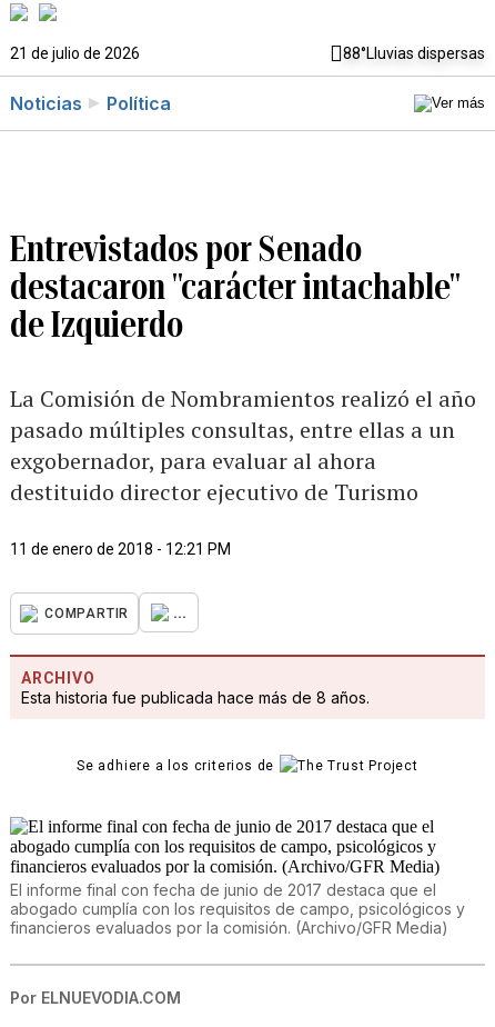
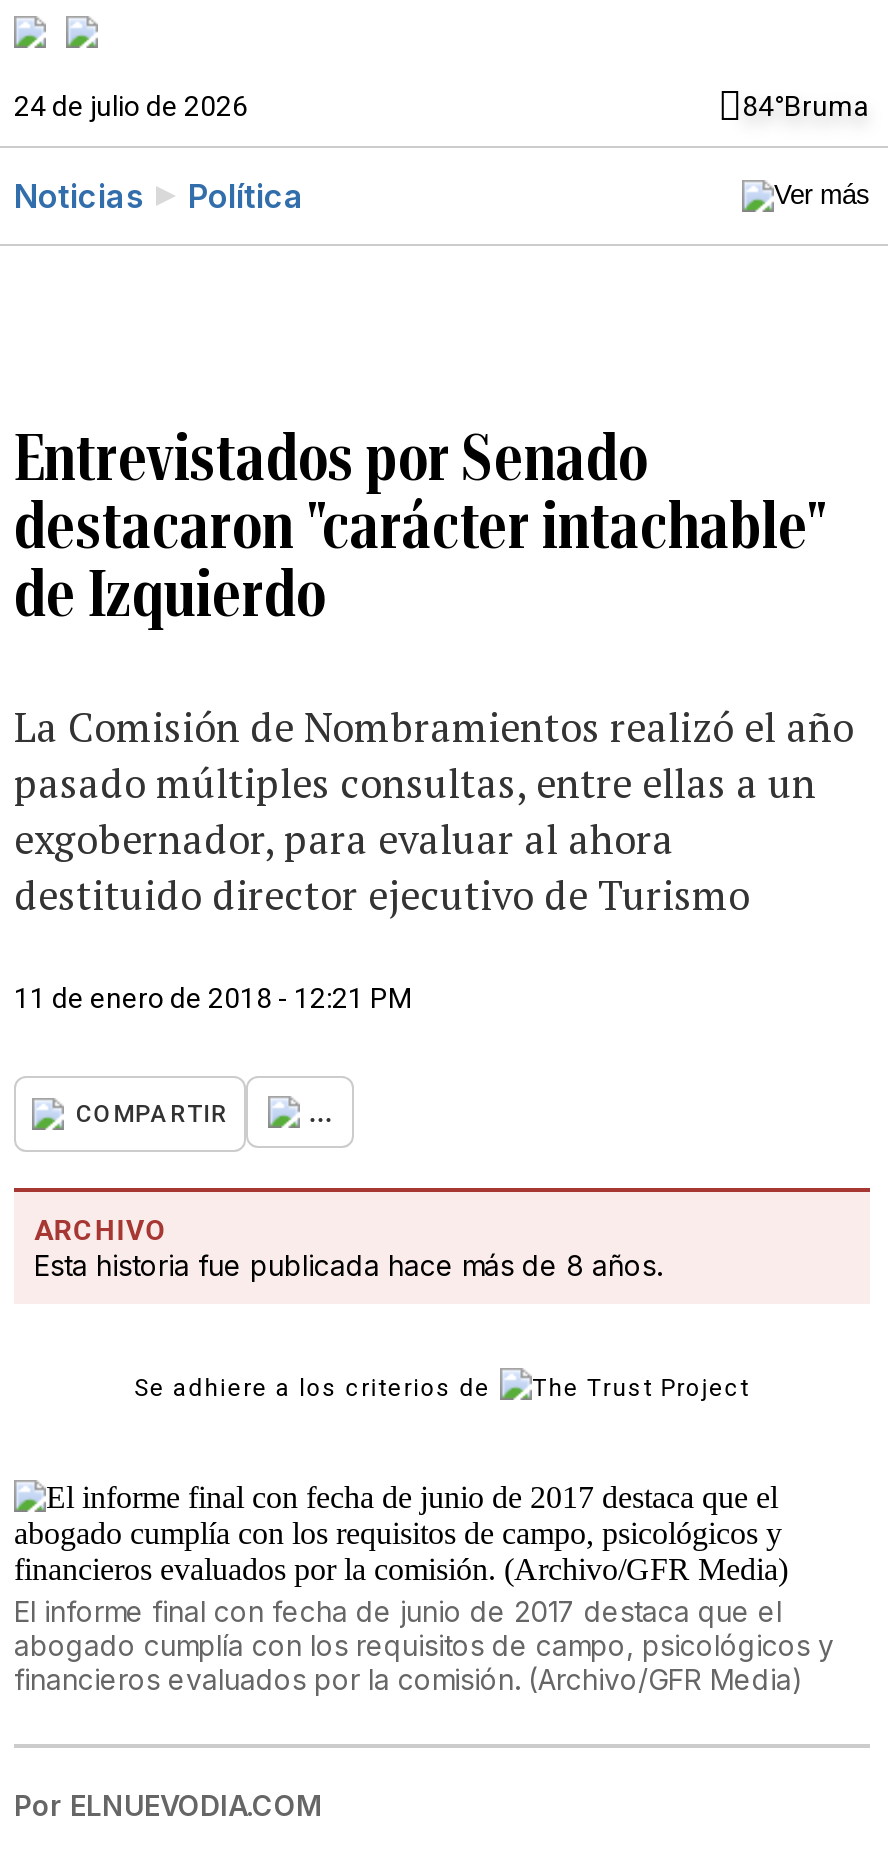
[10,44,485,62] 21 de julio de 2026 | 88°Lluvias dispersas -> [14,90,870,122] 24 de julio de 2026 | 84°Bruma

